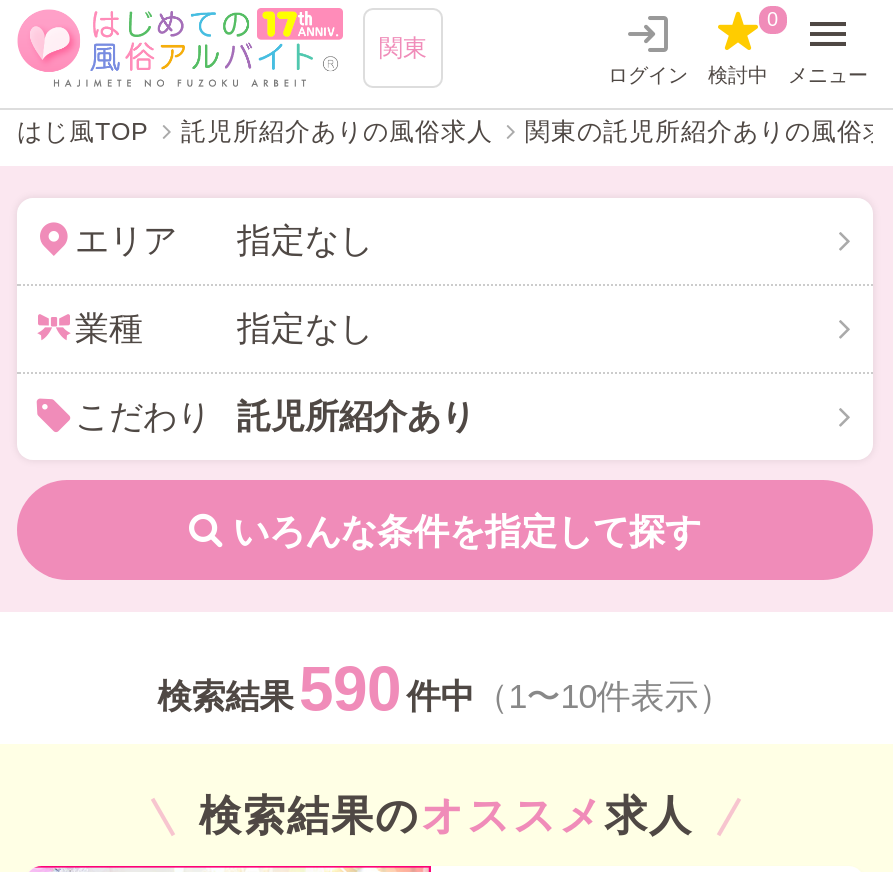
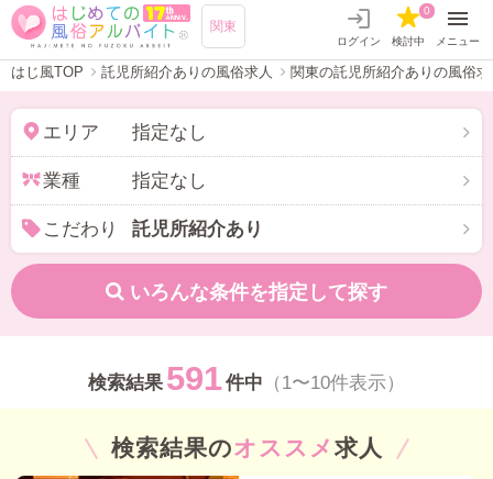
[157,654,733,724] 検索結果 590 件中（1〜10件表示） -> [88,359,405,397] 検索結果 591 件中（1〜10件表示）

